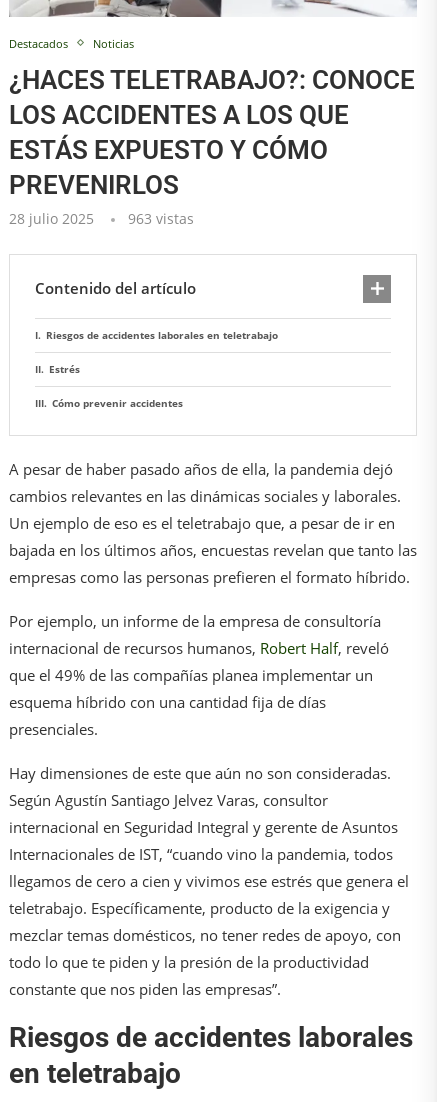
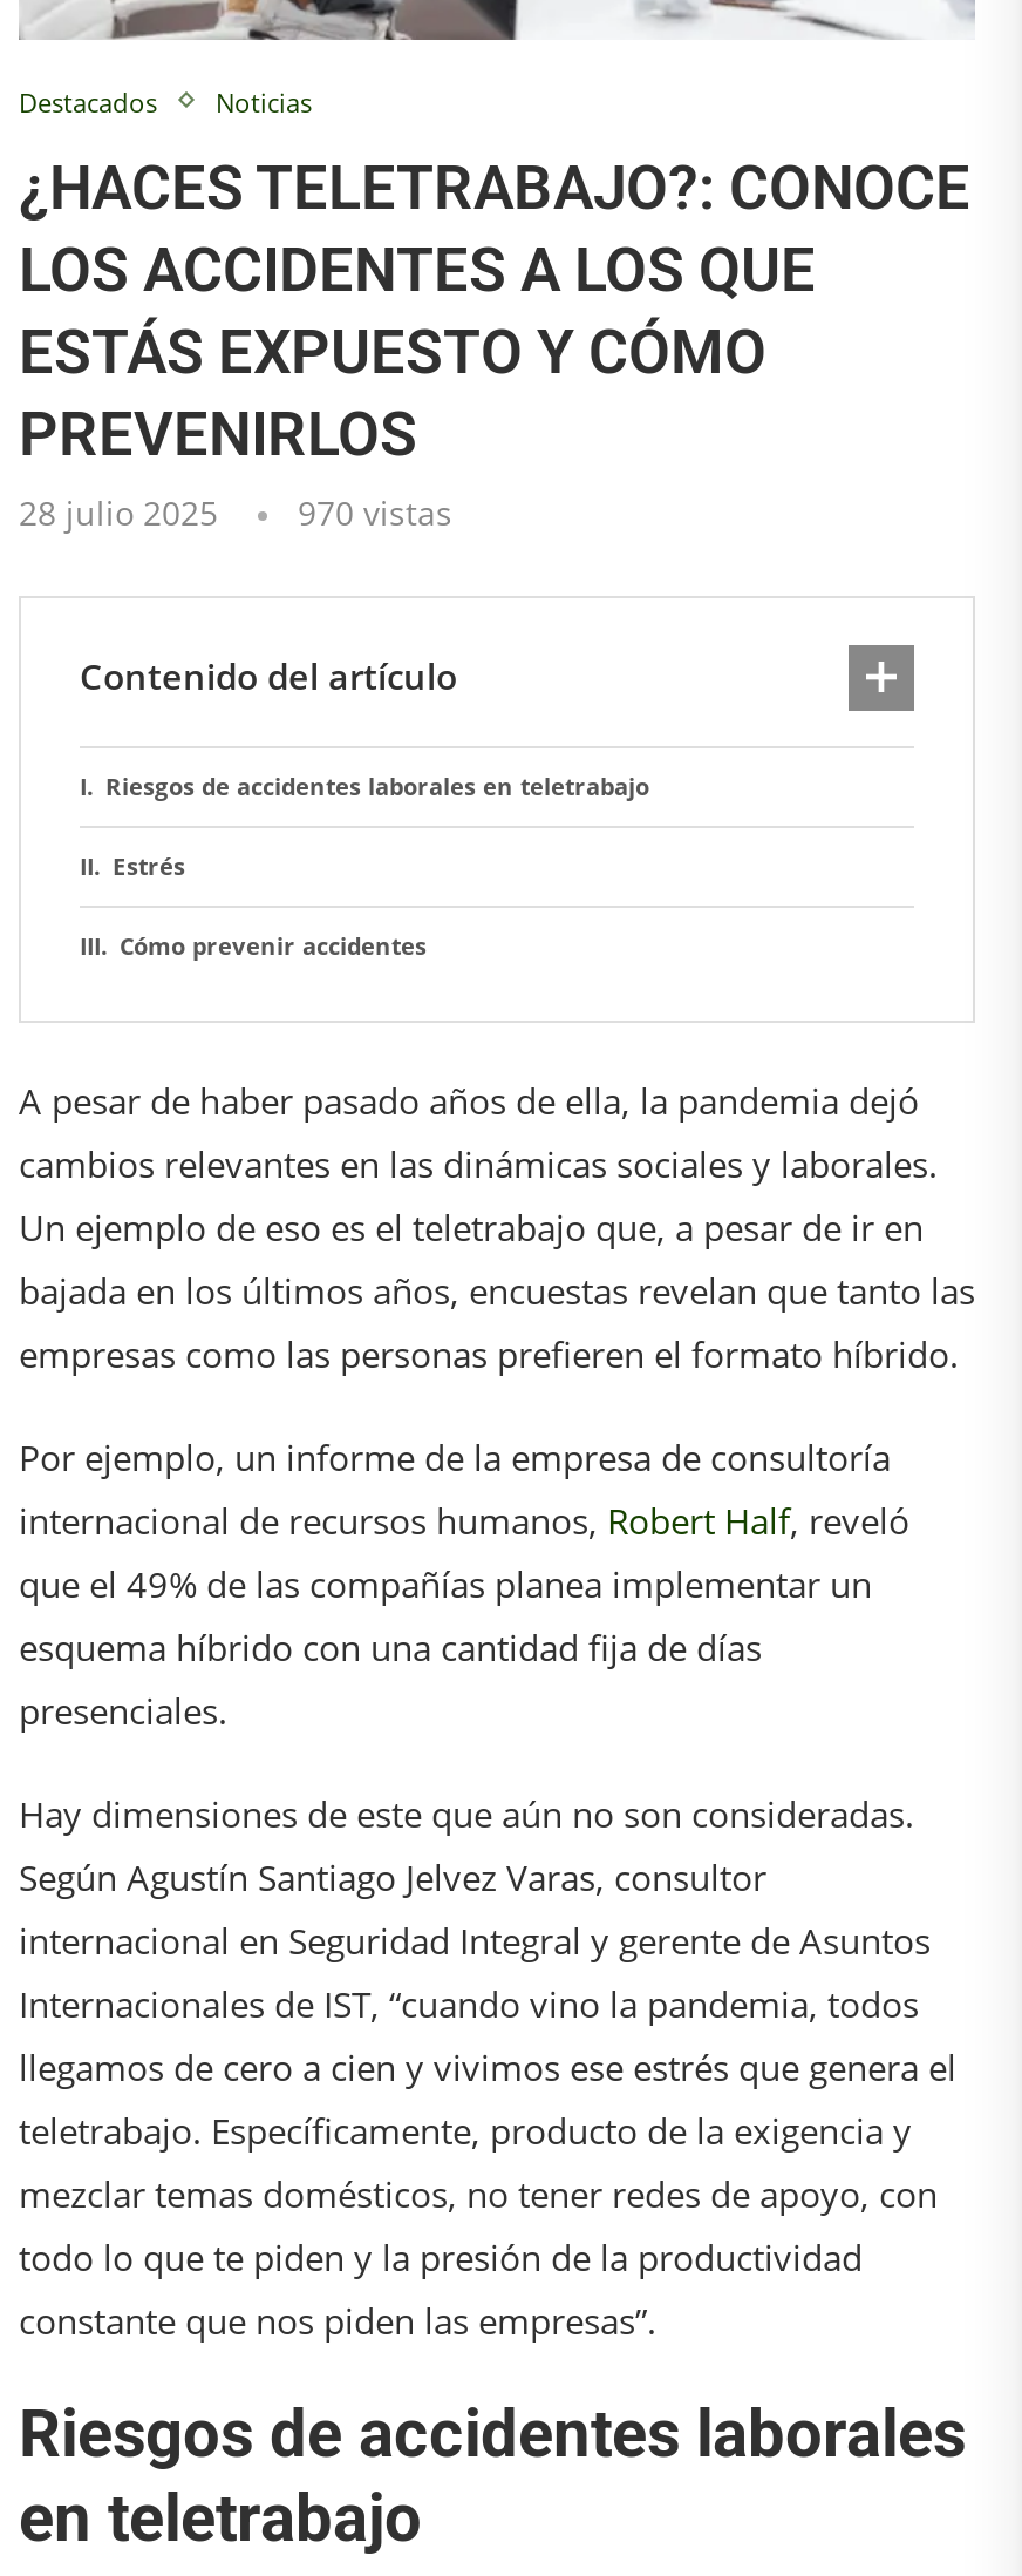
[9,209,194,228] 28 julio 2025 963 vistas -> [19,490,452,535] 28 julio 2025 970 vistas

